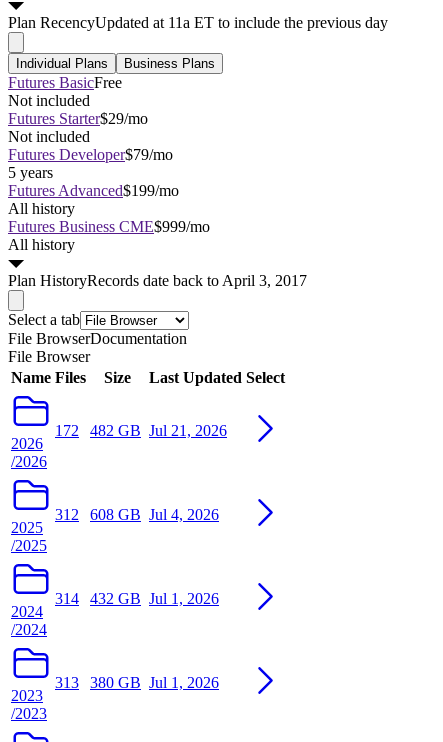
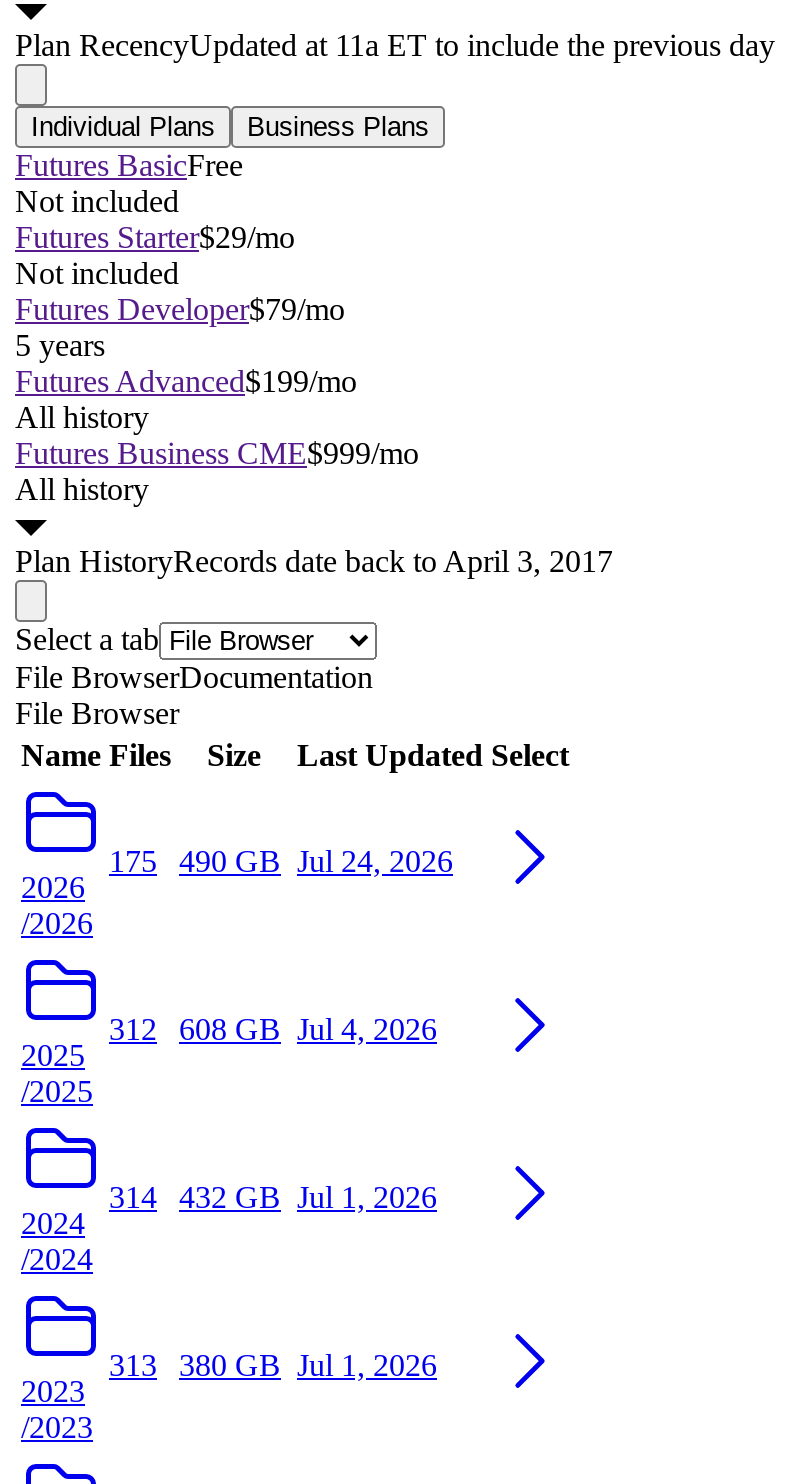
[55,422,79,439] 172 -> [109,845,157,879] 175
[90,422,227,439] 482 GB Jul 21, 2026 -> [179,845,453,879] 490 GB Jul 24, 2026

